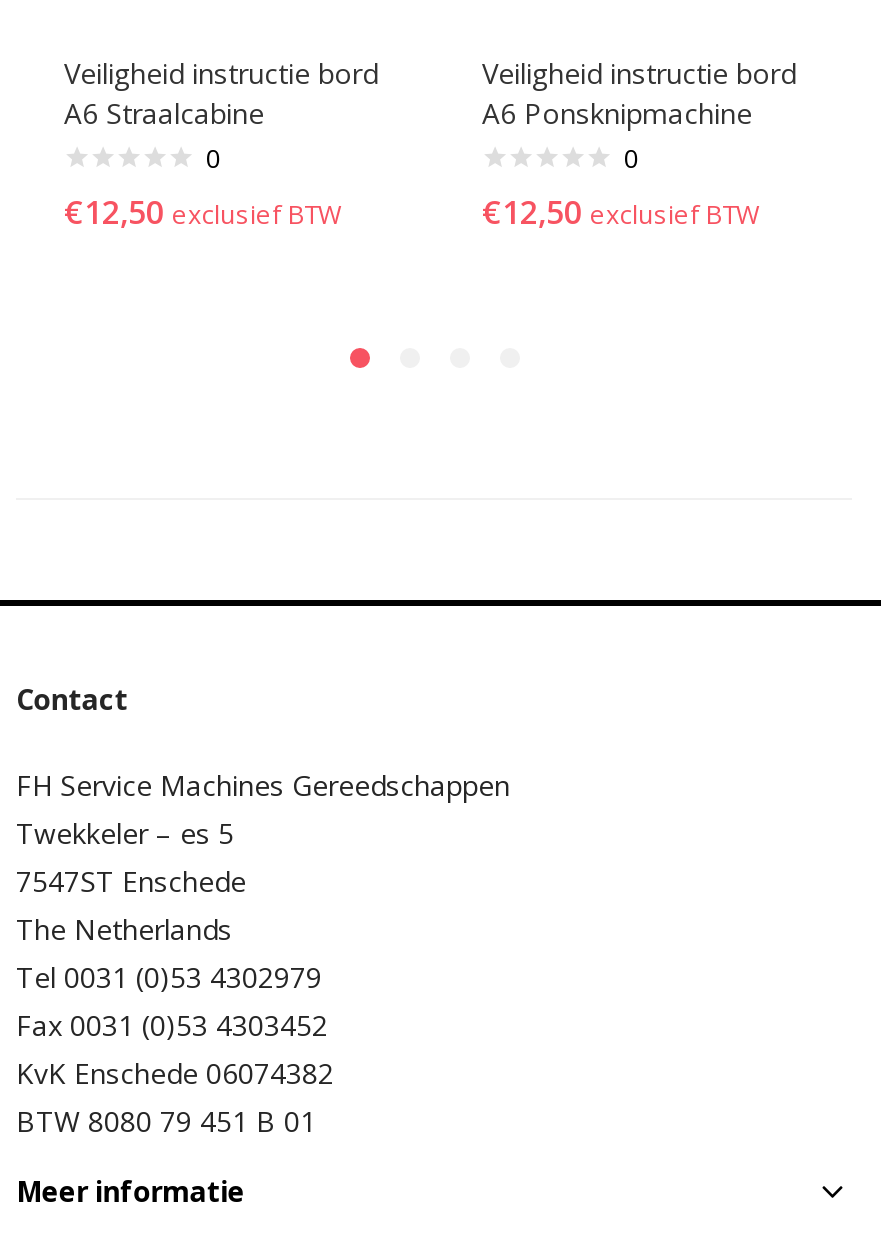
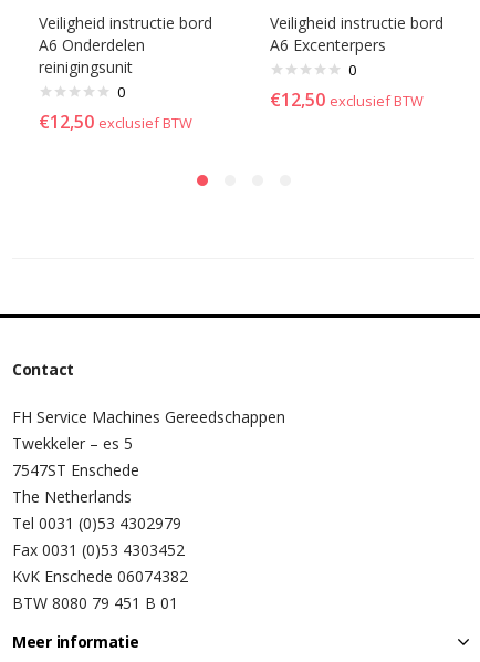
[64,95,264,133] A6 Straalcabine -> [39,35,145,78] A6 Onderdelen | reinigingsunit
[482,95,752,133] A6 Ponsknipmachine -> [270,35,386,56] A6 Excenterpers
moved [64,141,342,235] -> [39,82,192,134]: 0 | €12,50 exclusief BTW

